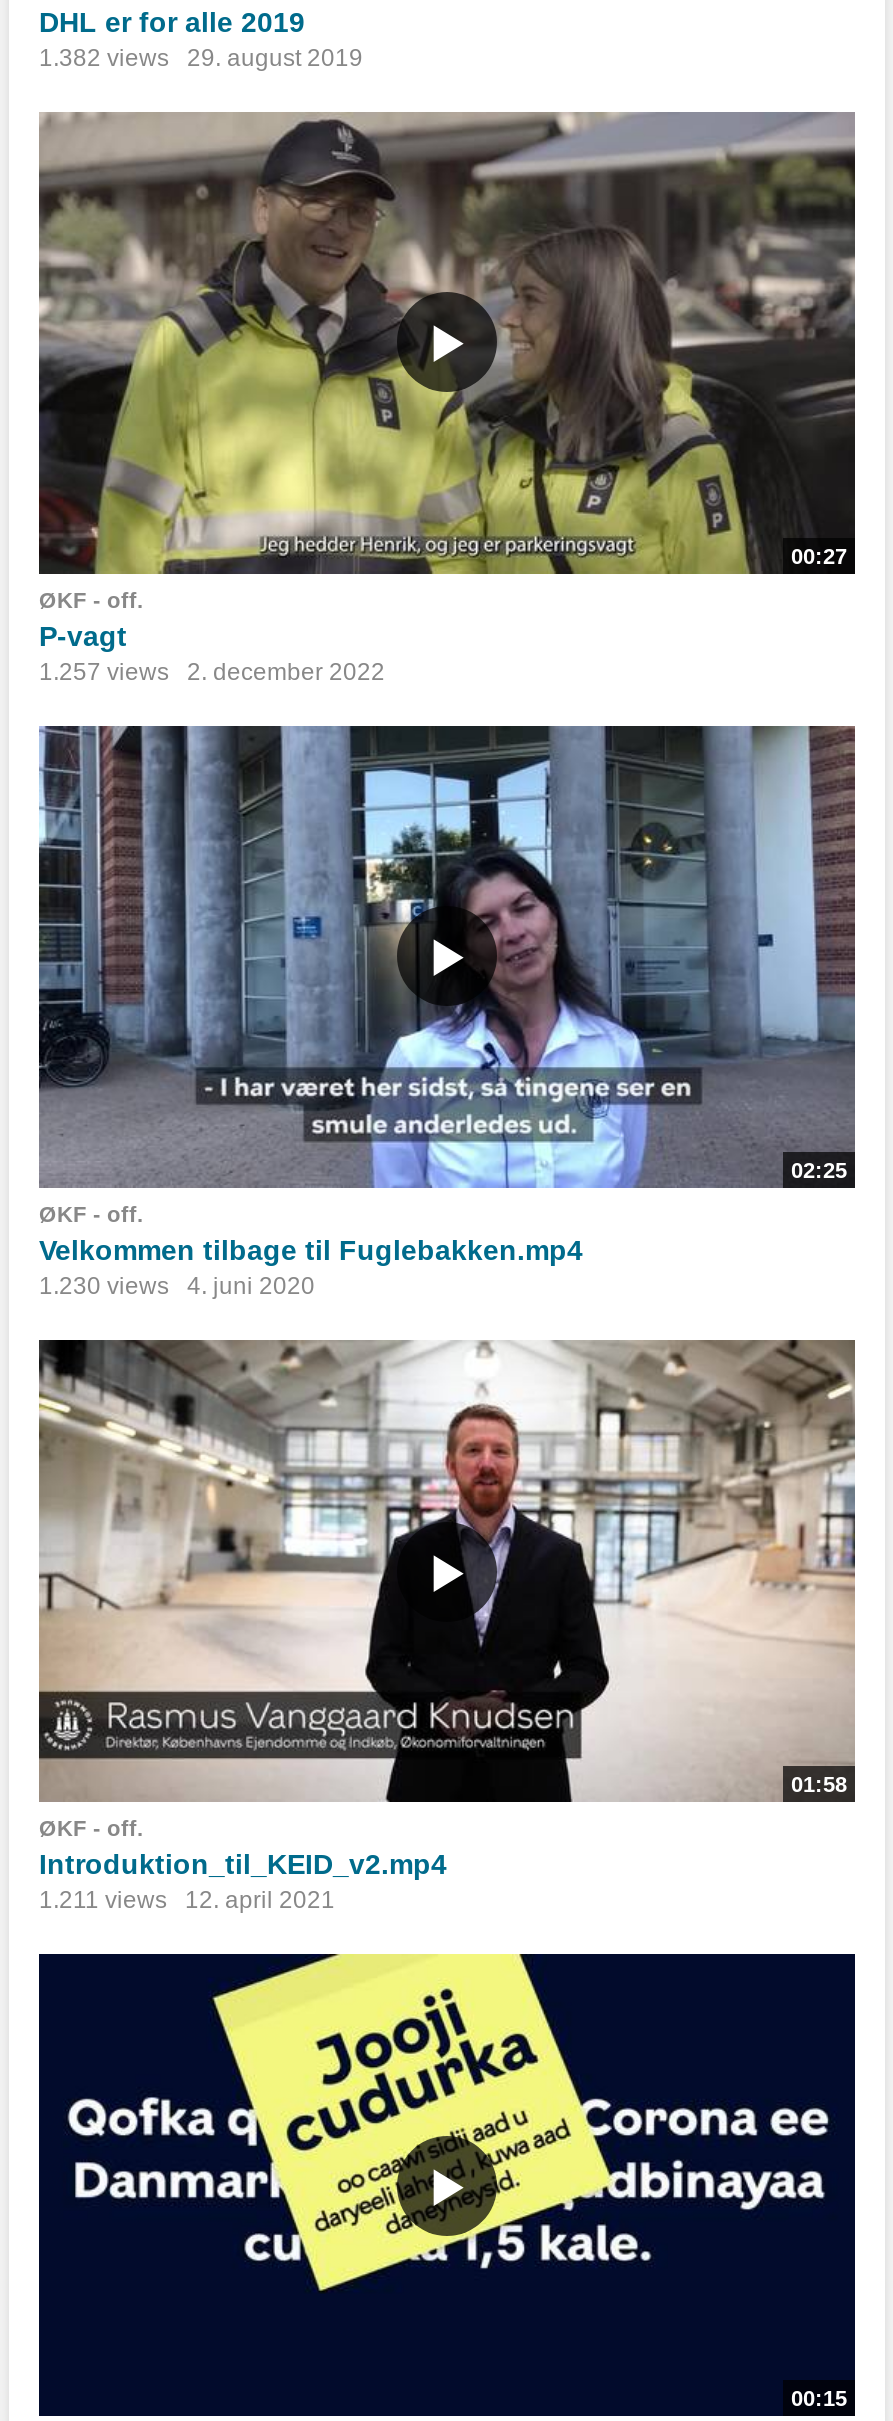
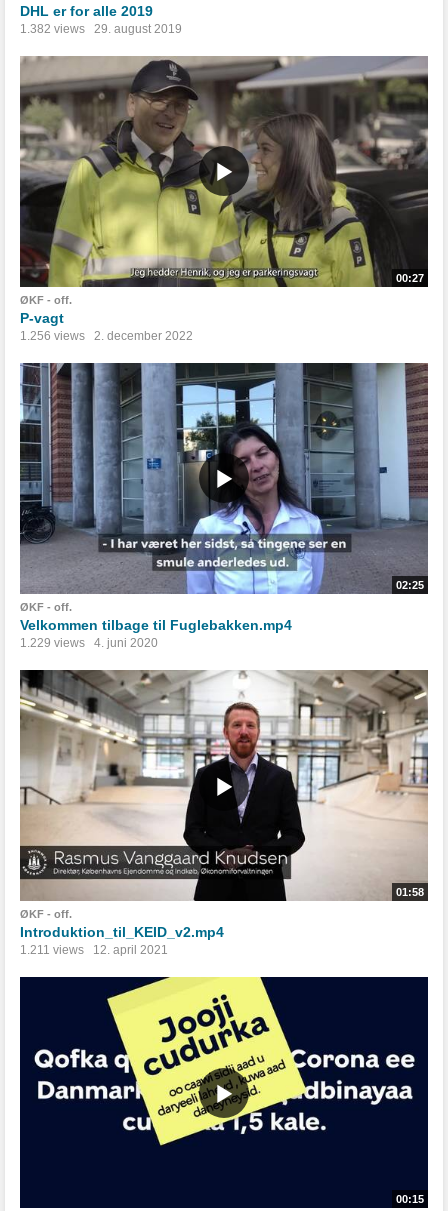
[39,658,385,686] 1.257 views 2. december 2022 -> [20,329,193,343] 1.256 views 2. december 2022
[39,1272,315,1300] 1.230 views 4. juni 2020 -> [20,636,158,650] 1.229 views 4. juni 2020

